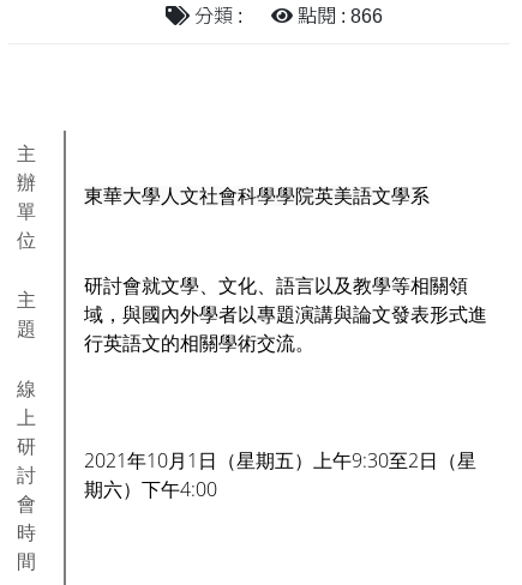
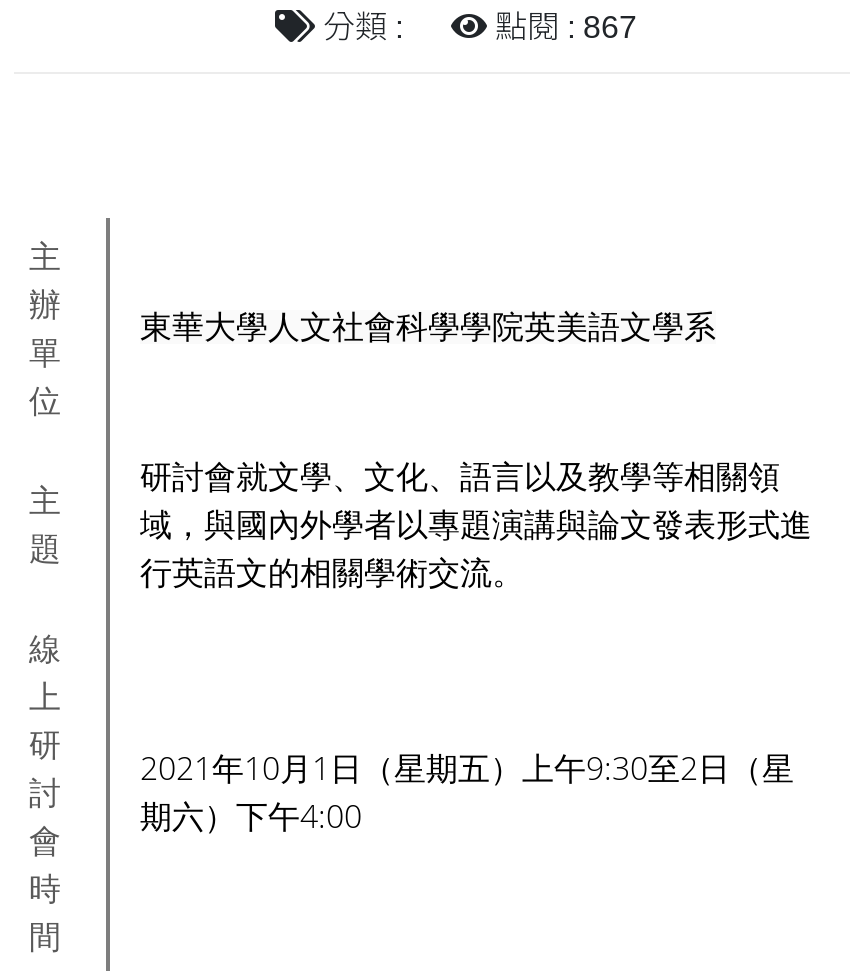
[292,6,382,27] 點閱 : 866 -> [487,11,637,45] 點閱 : 867

